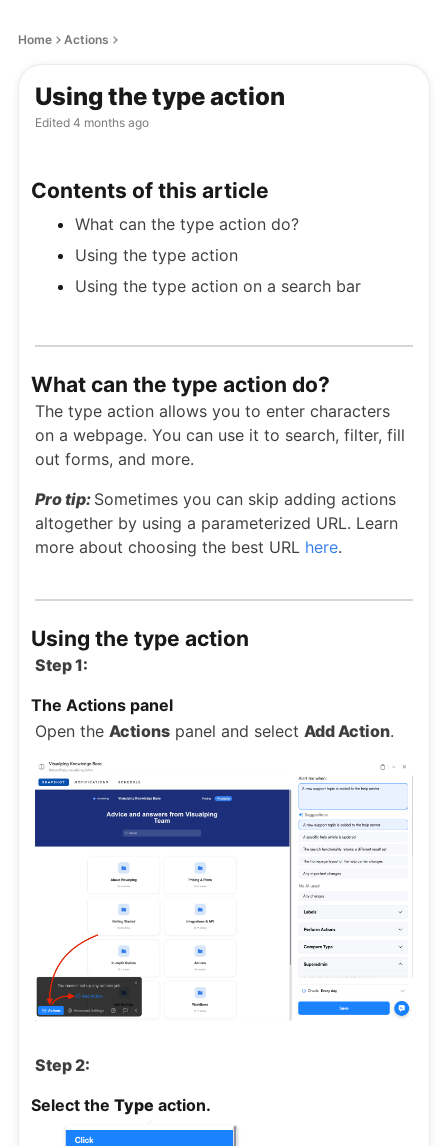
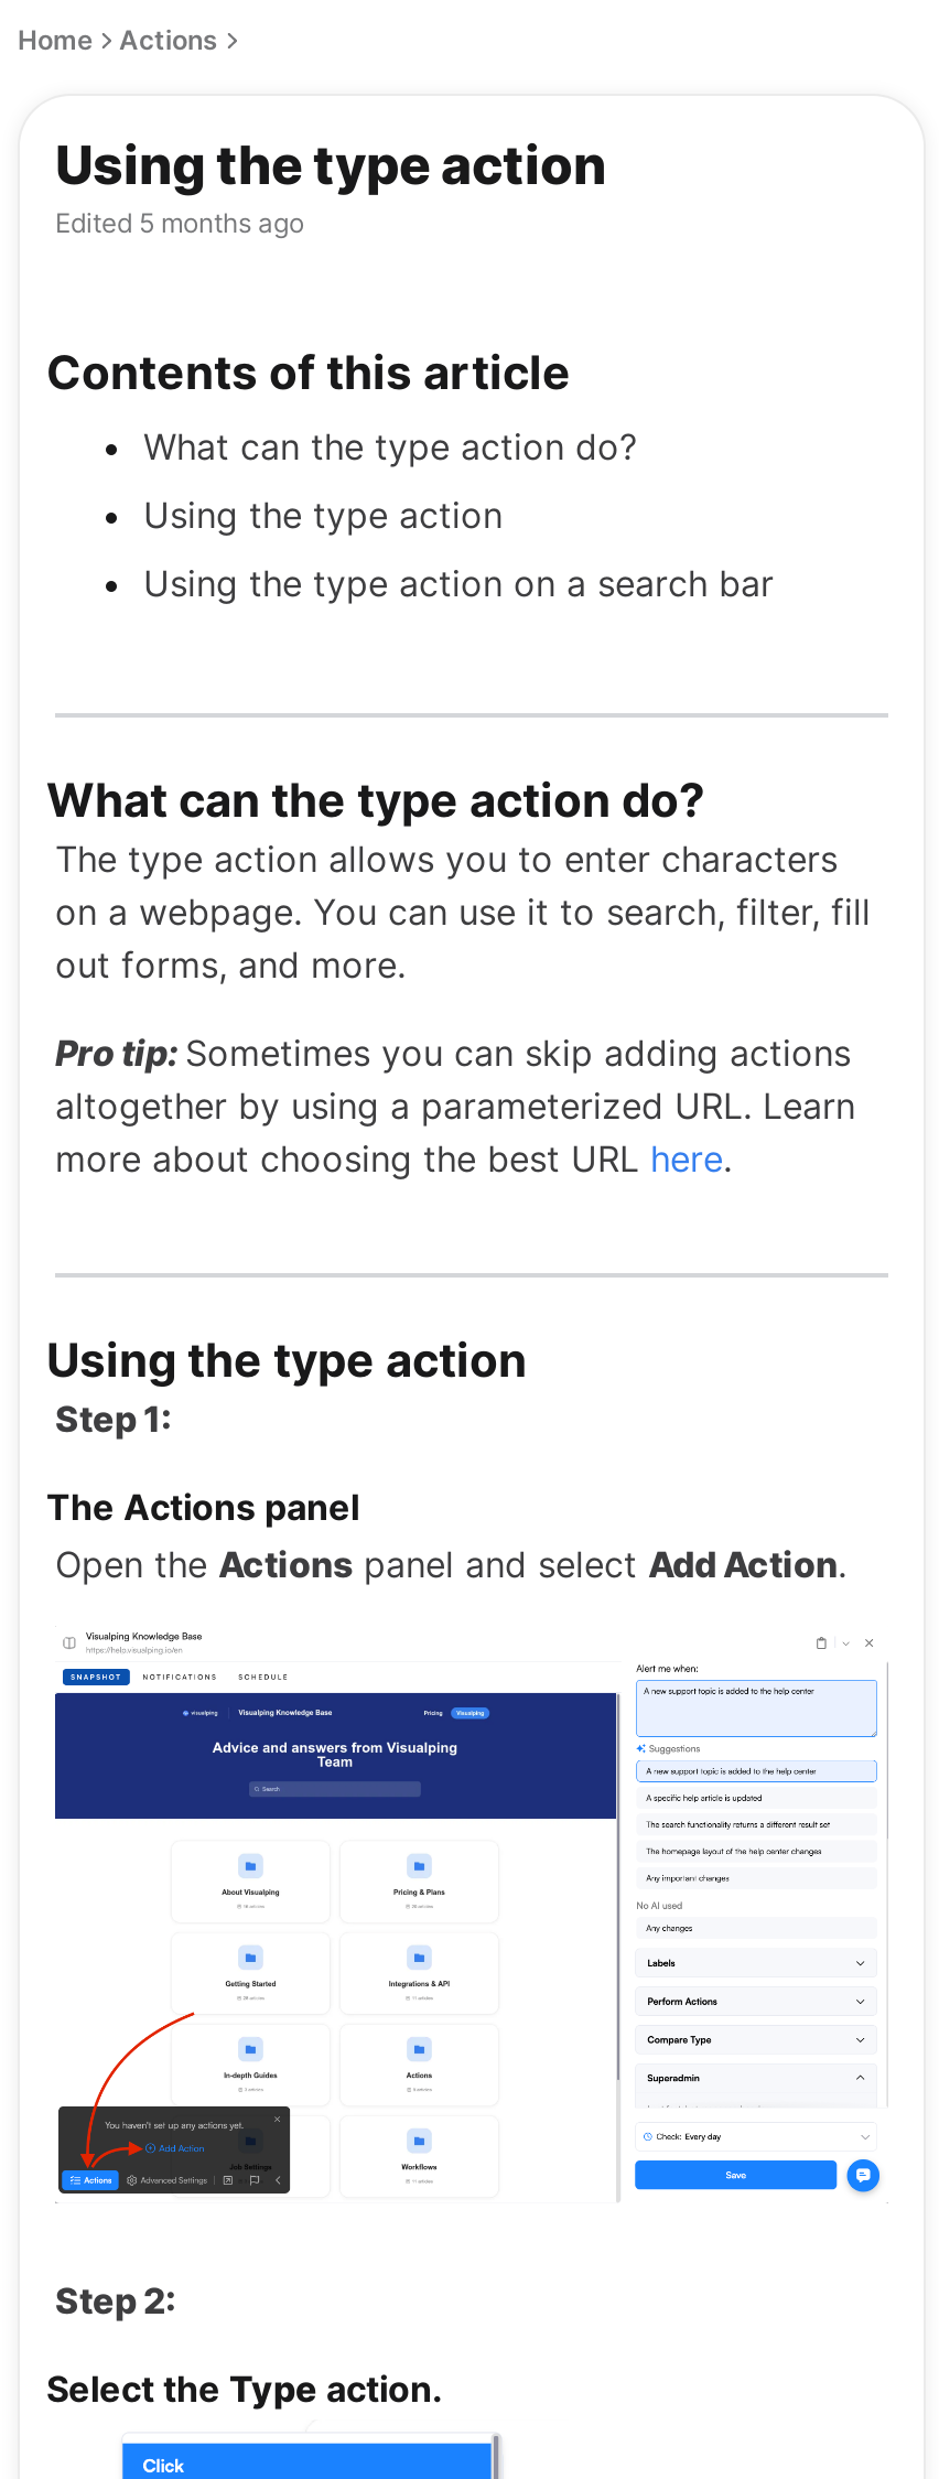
[35,114,149,129] Edited 4 months ago -> [55,205,304,238] Edited 5 months ago

